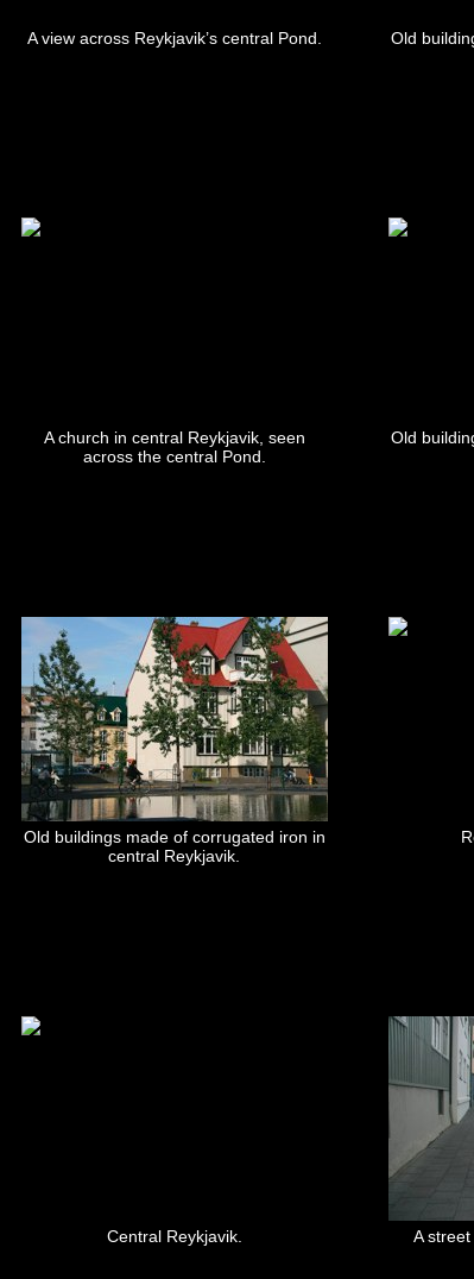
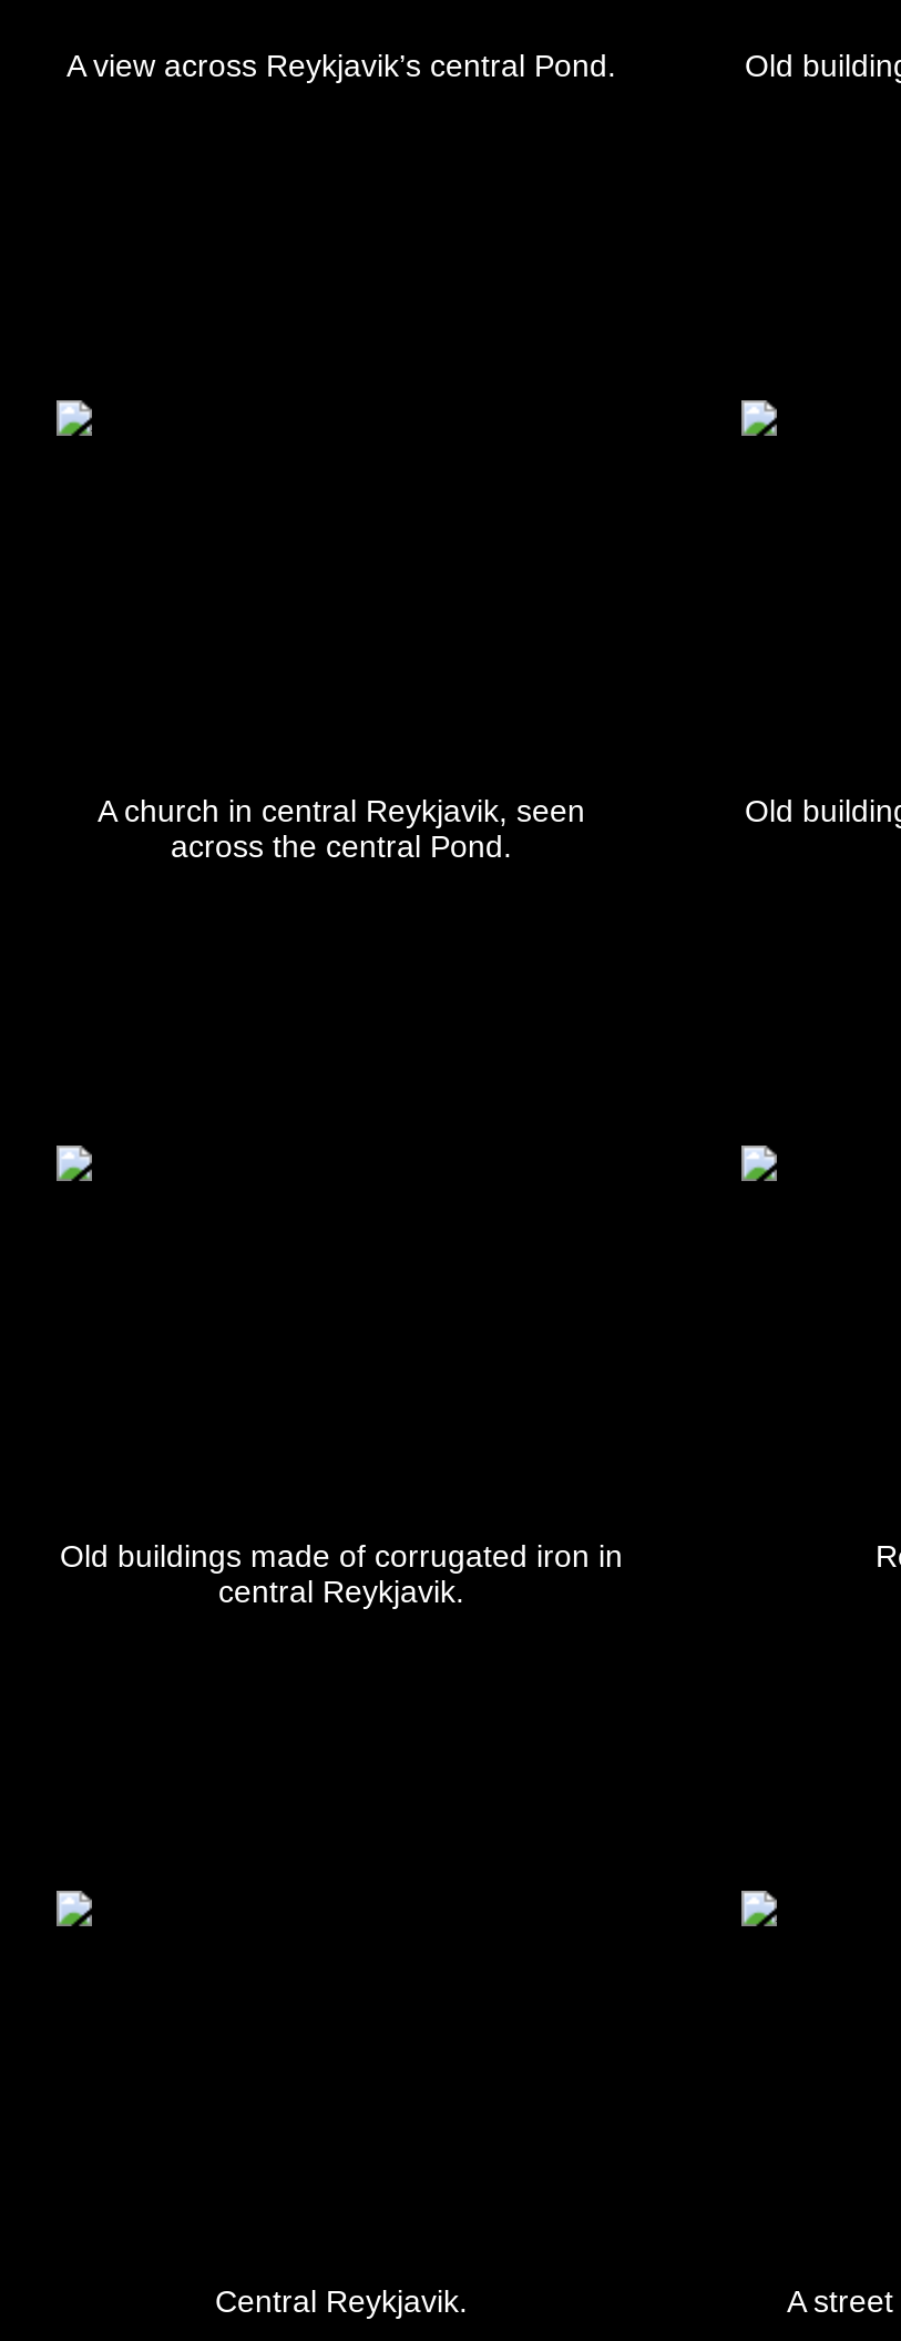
[20,616,329,823] [image] -> none
[387,1015,470,1221] [image] -> none

